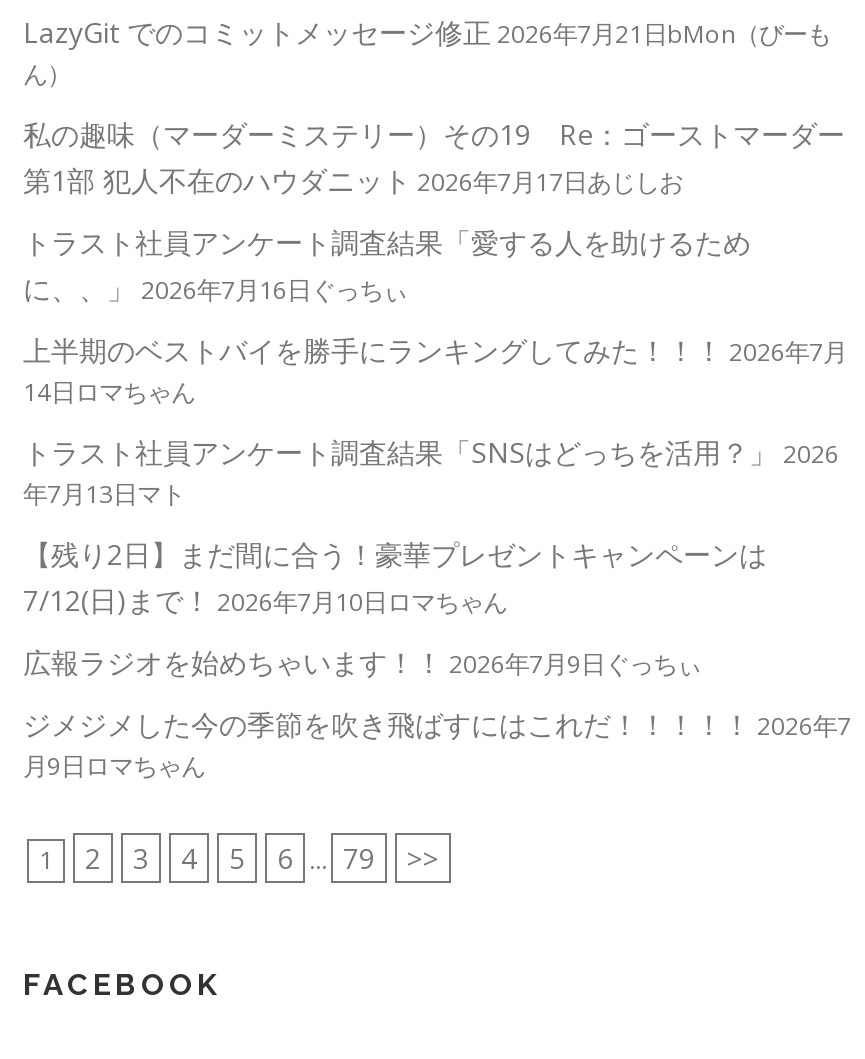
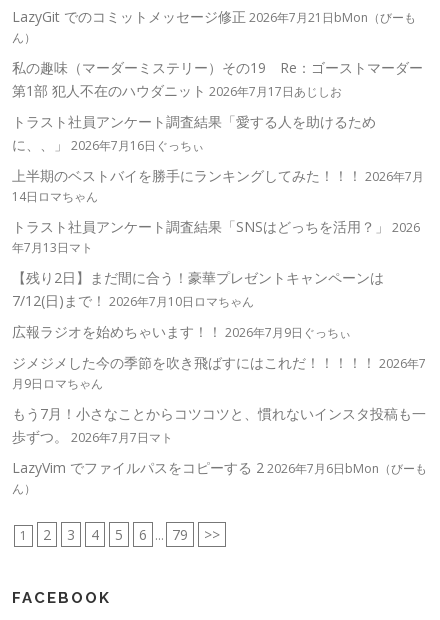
none -> [12,404,427,497] もう7月！小さなことからコツコツと、慣れないインスタ投稿も一 | 歩ずつ。2026年7月7日マト | LazyVim でファイルパスをコピーする 2 2026年7月6日bMon（びーも | ん）

